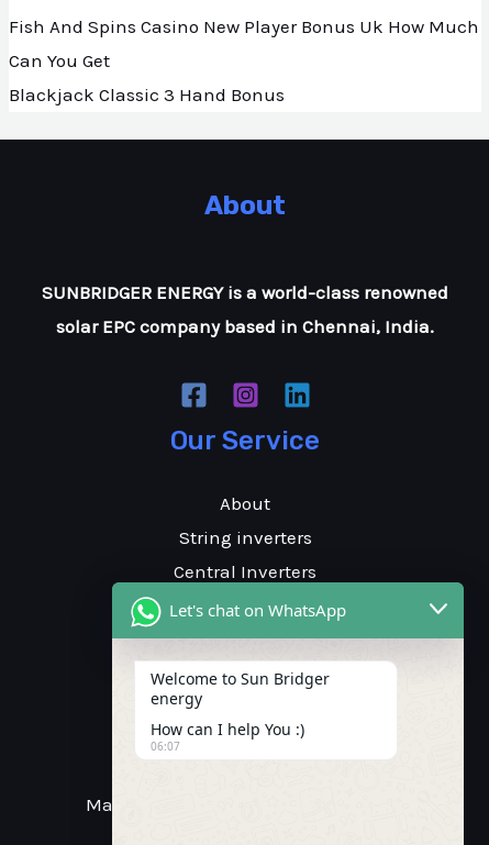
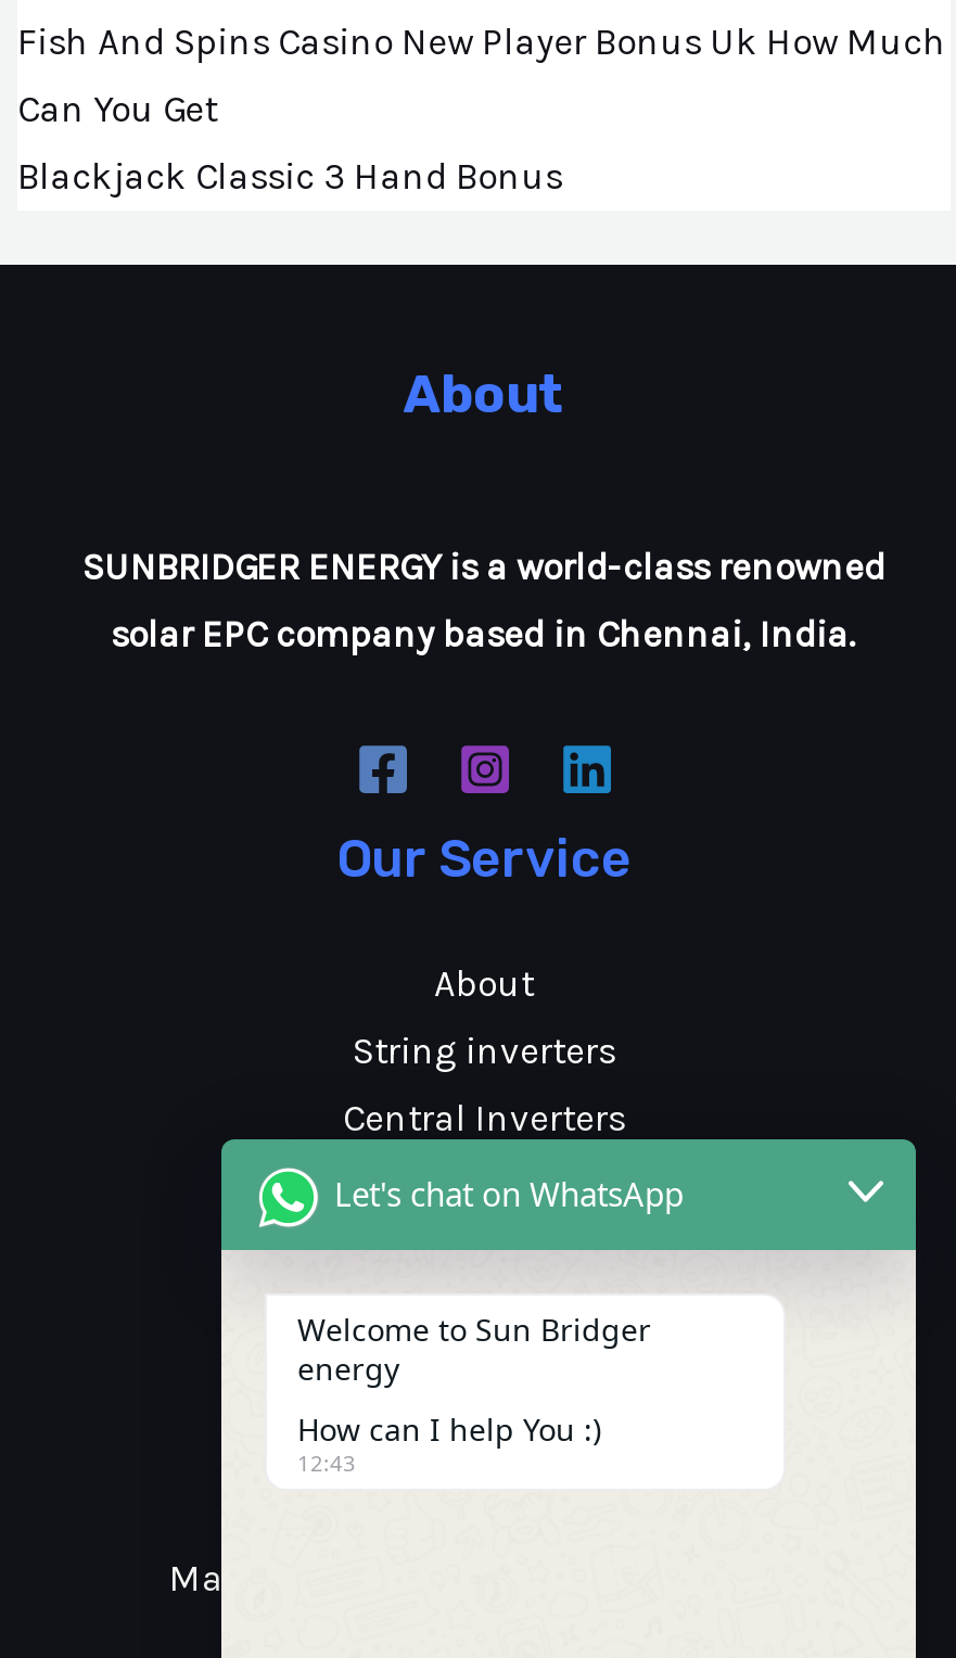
[151,738,180,754] 06:07 -> [297,1447,356,1478] 12:43

